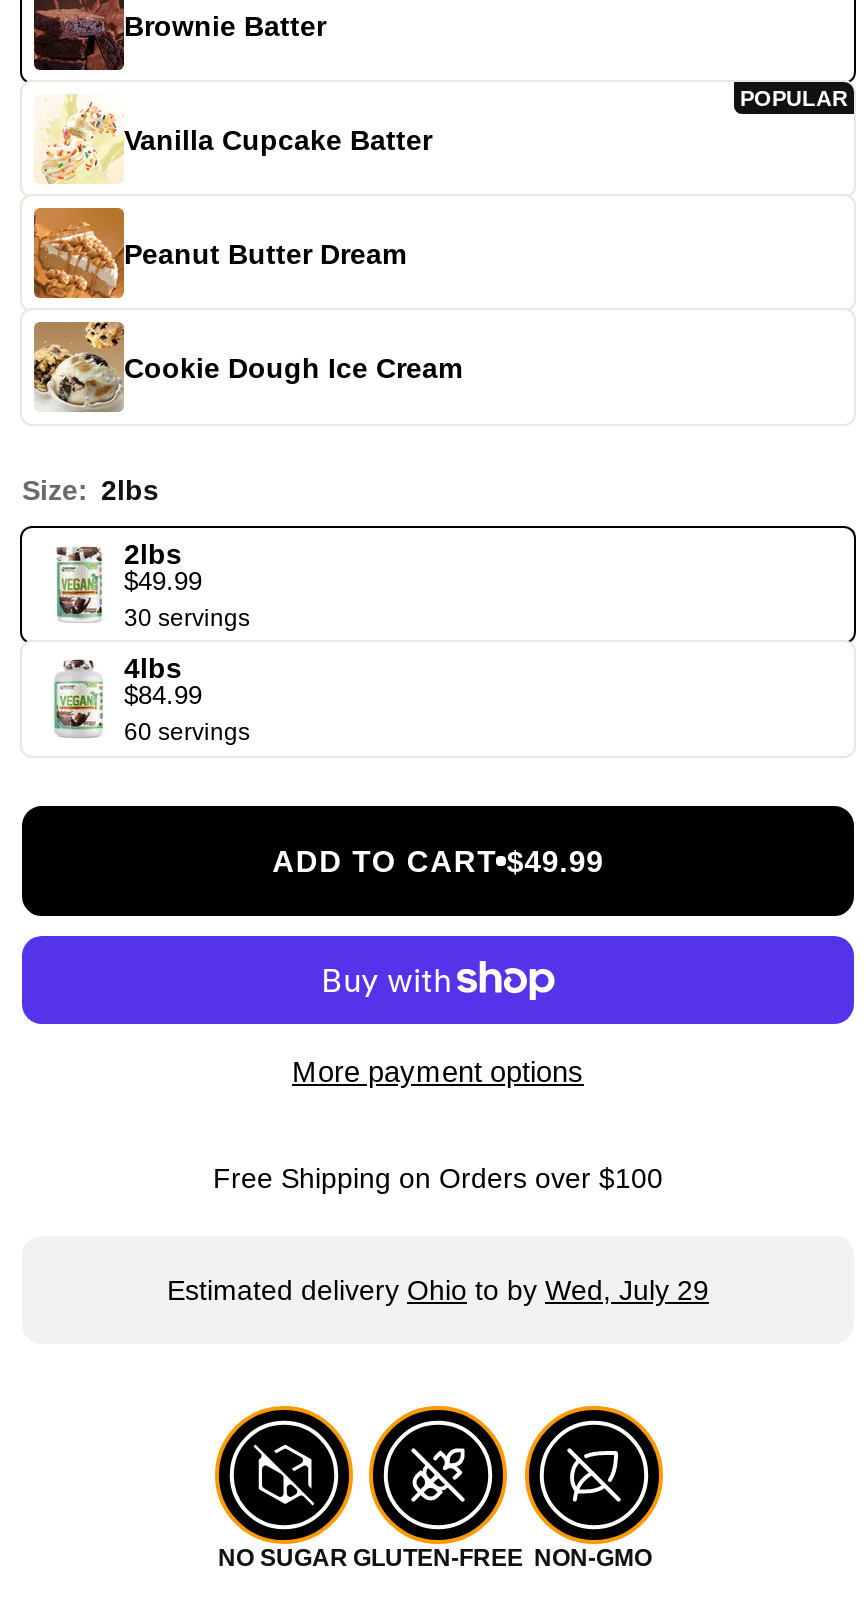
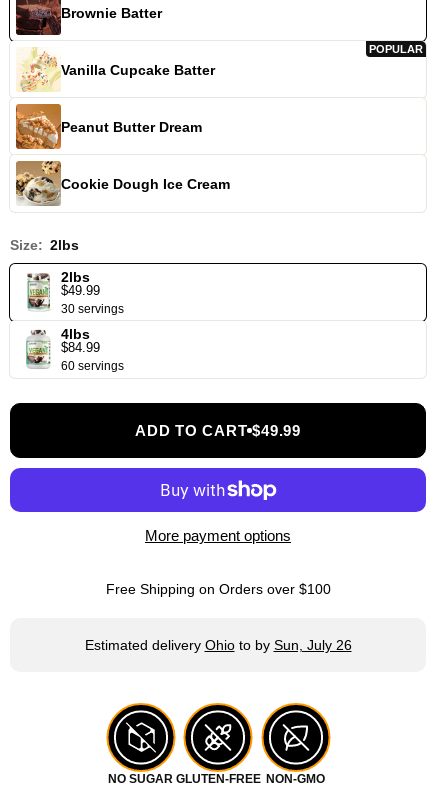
[167,1274,709,1306] Estimated delivery Ohio to by Wed, July 29 -> [84,637,351,653] Estimated delivery Ohio to by Sun, July 26

